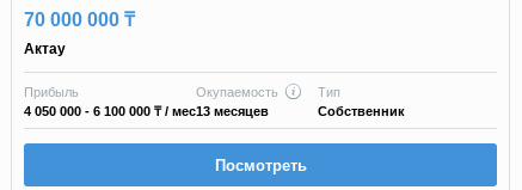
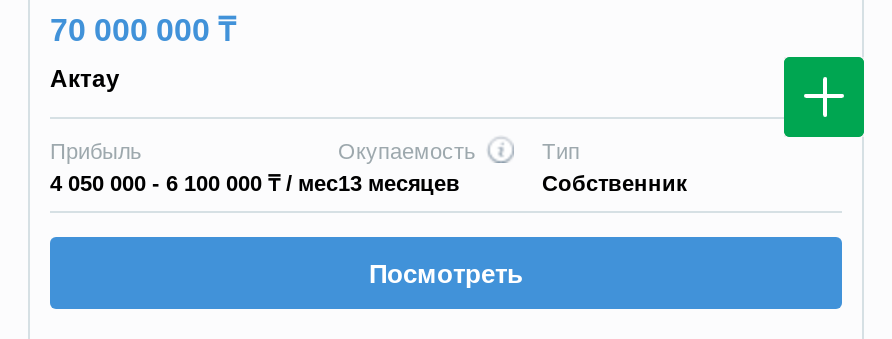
none -> [782,55,866,139] [image]

